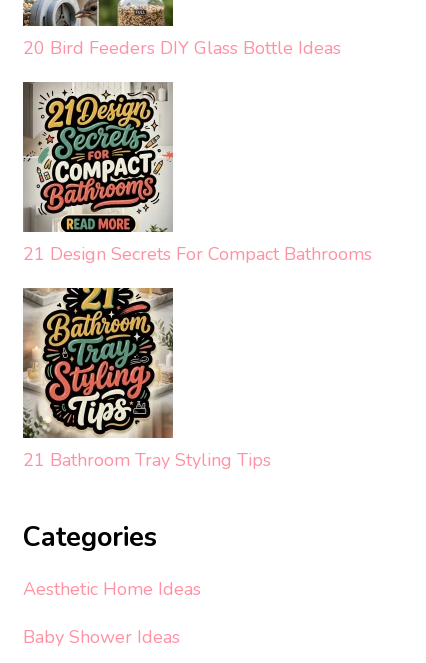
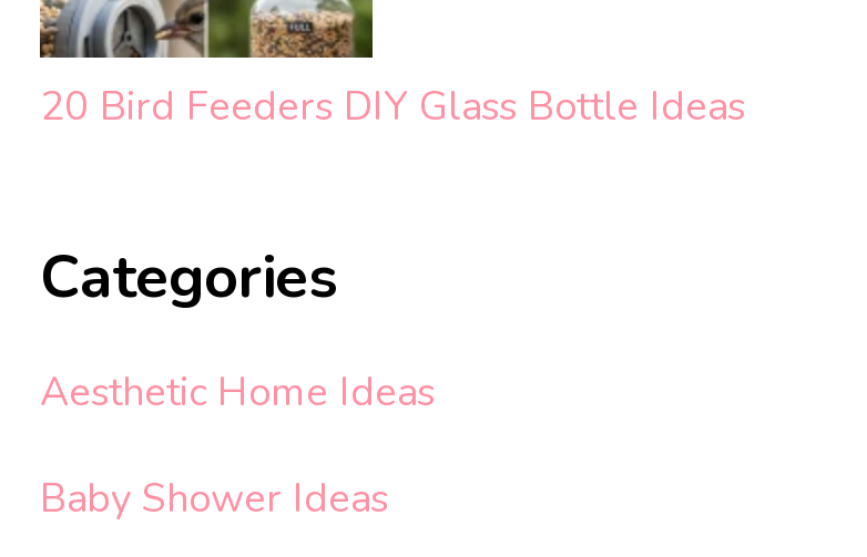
[23,81,372,266] [image] | 21 Design Secrets For Compact Bathrooms -> none
[23,287,271,472] [image] | 21 Bathroom Tray Styling Tips -> none

